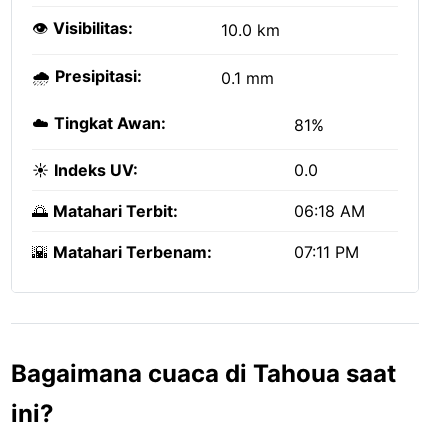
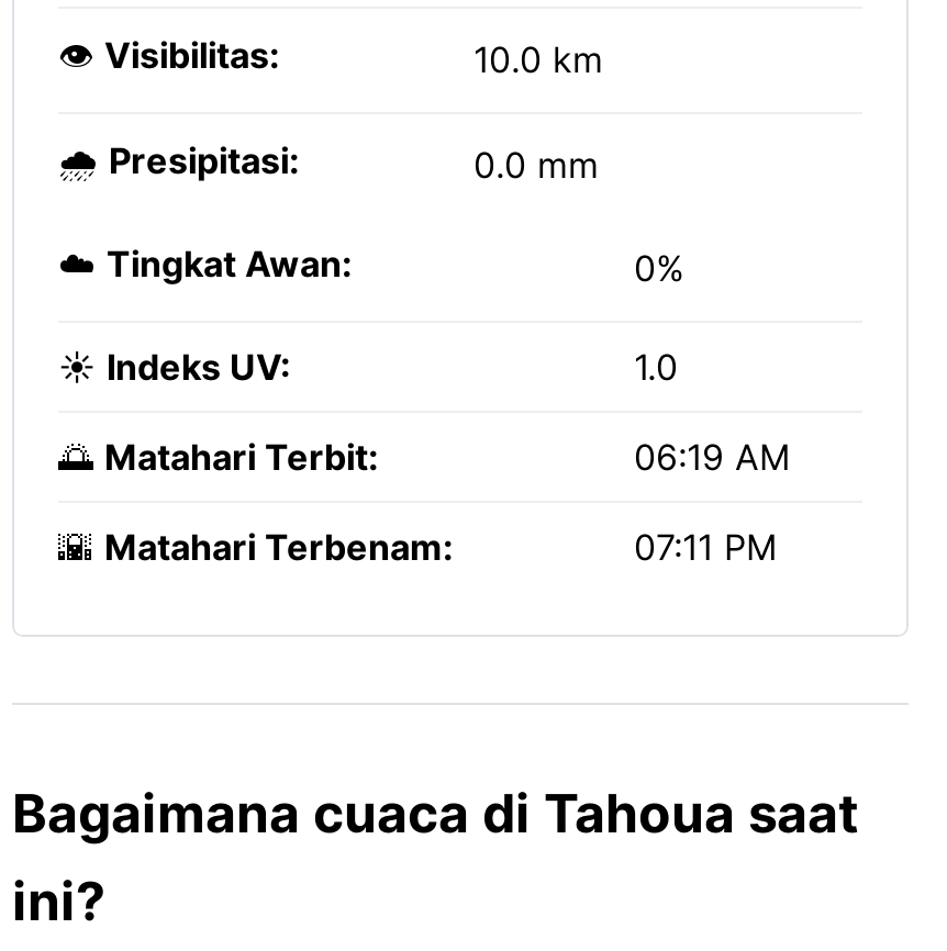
[221,68,274,88] 0.1 mm -> [473,143,599,187] 0.0 mm
[294,115,324,135] 81% -> [634,246,684,290] 0%
[294,160,318,180] 0.0 -> [634,345,678,389] 1.0
[294,201,365,221] 06:18 AM -> [634,435,790,479] 06:19 AM

